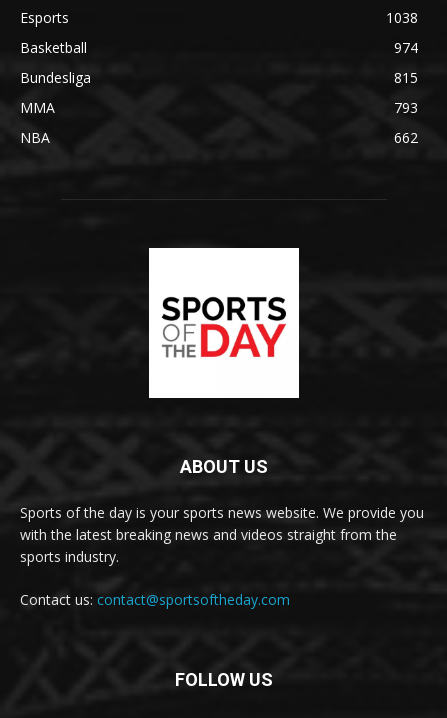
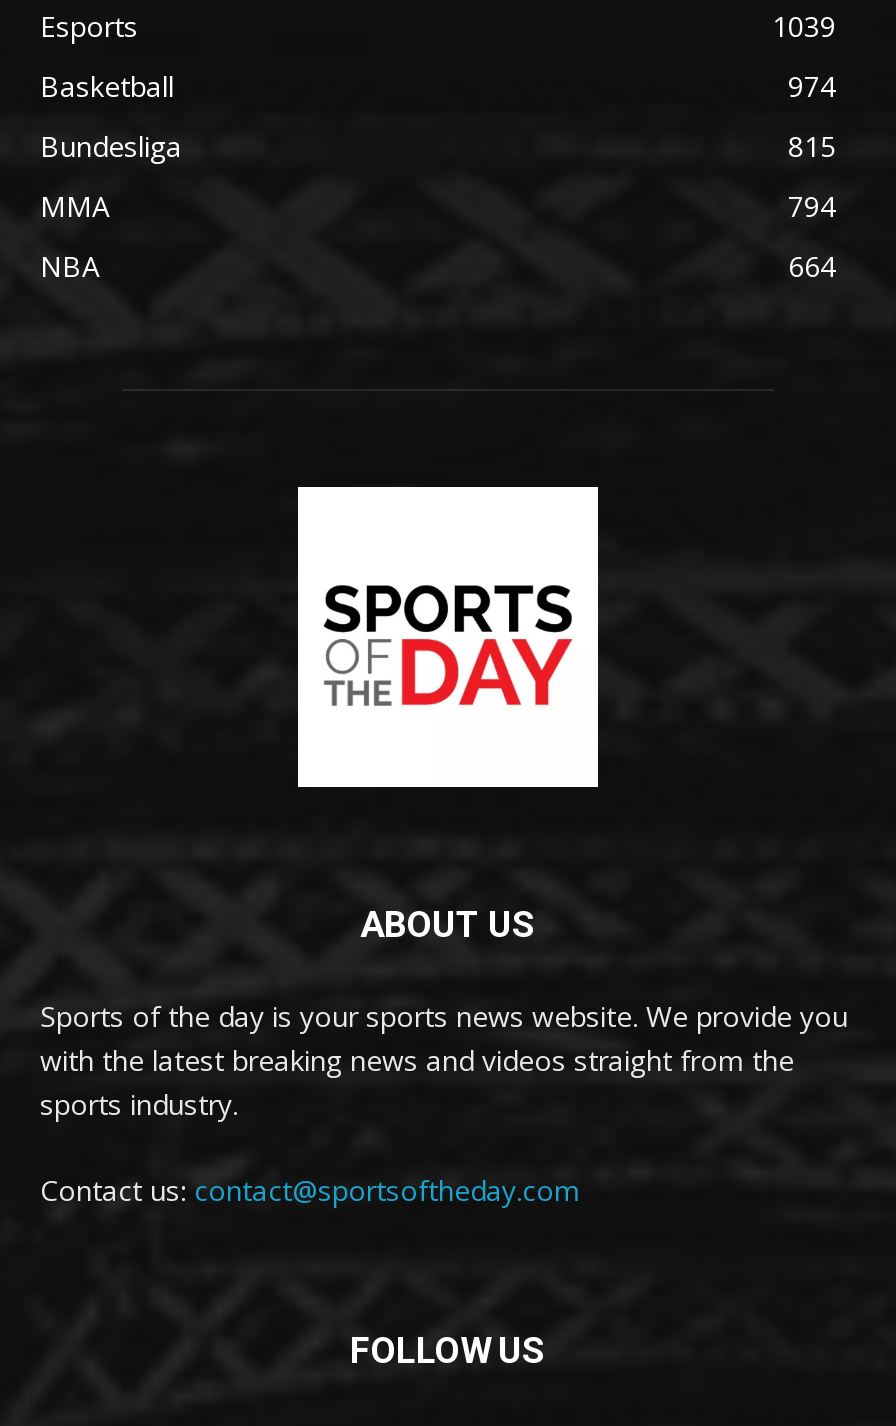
[386,8,418,27] 1038 -> [772,8,836,46] 1039
[394,98,418,117] 793 -> [788,188,836,226] 794
[394,128,418,147] 662 -> [788,248,836,286] 664

